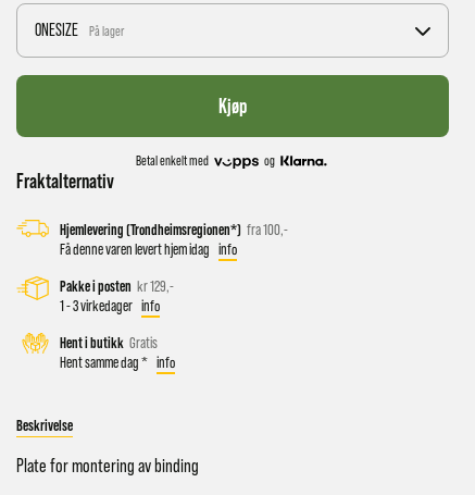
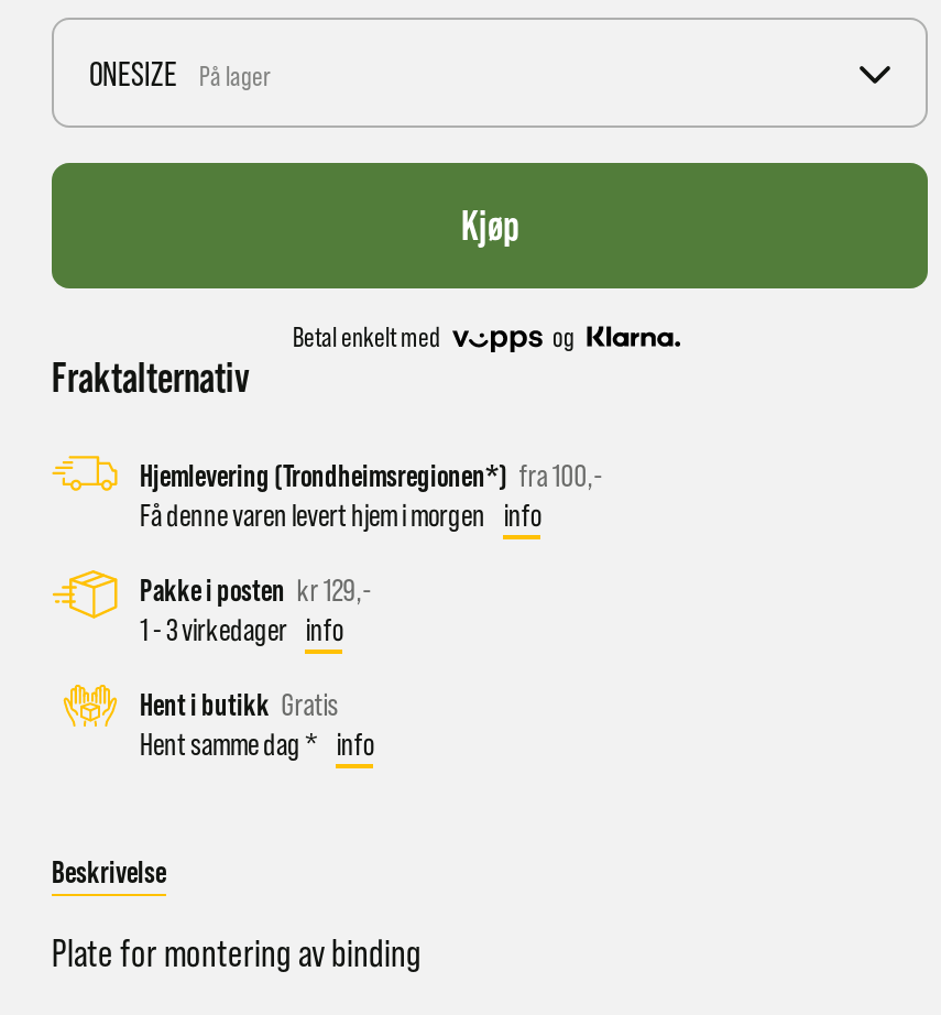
[60,241,237,258] Få denne varen levert hjem idag info -> [140,498,541,533] Få denne varen levert hjem i morgen info

